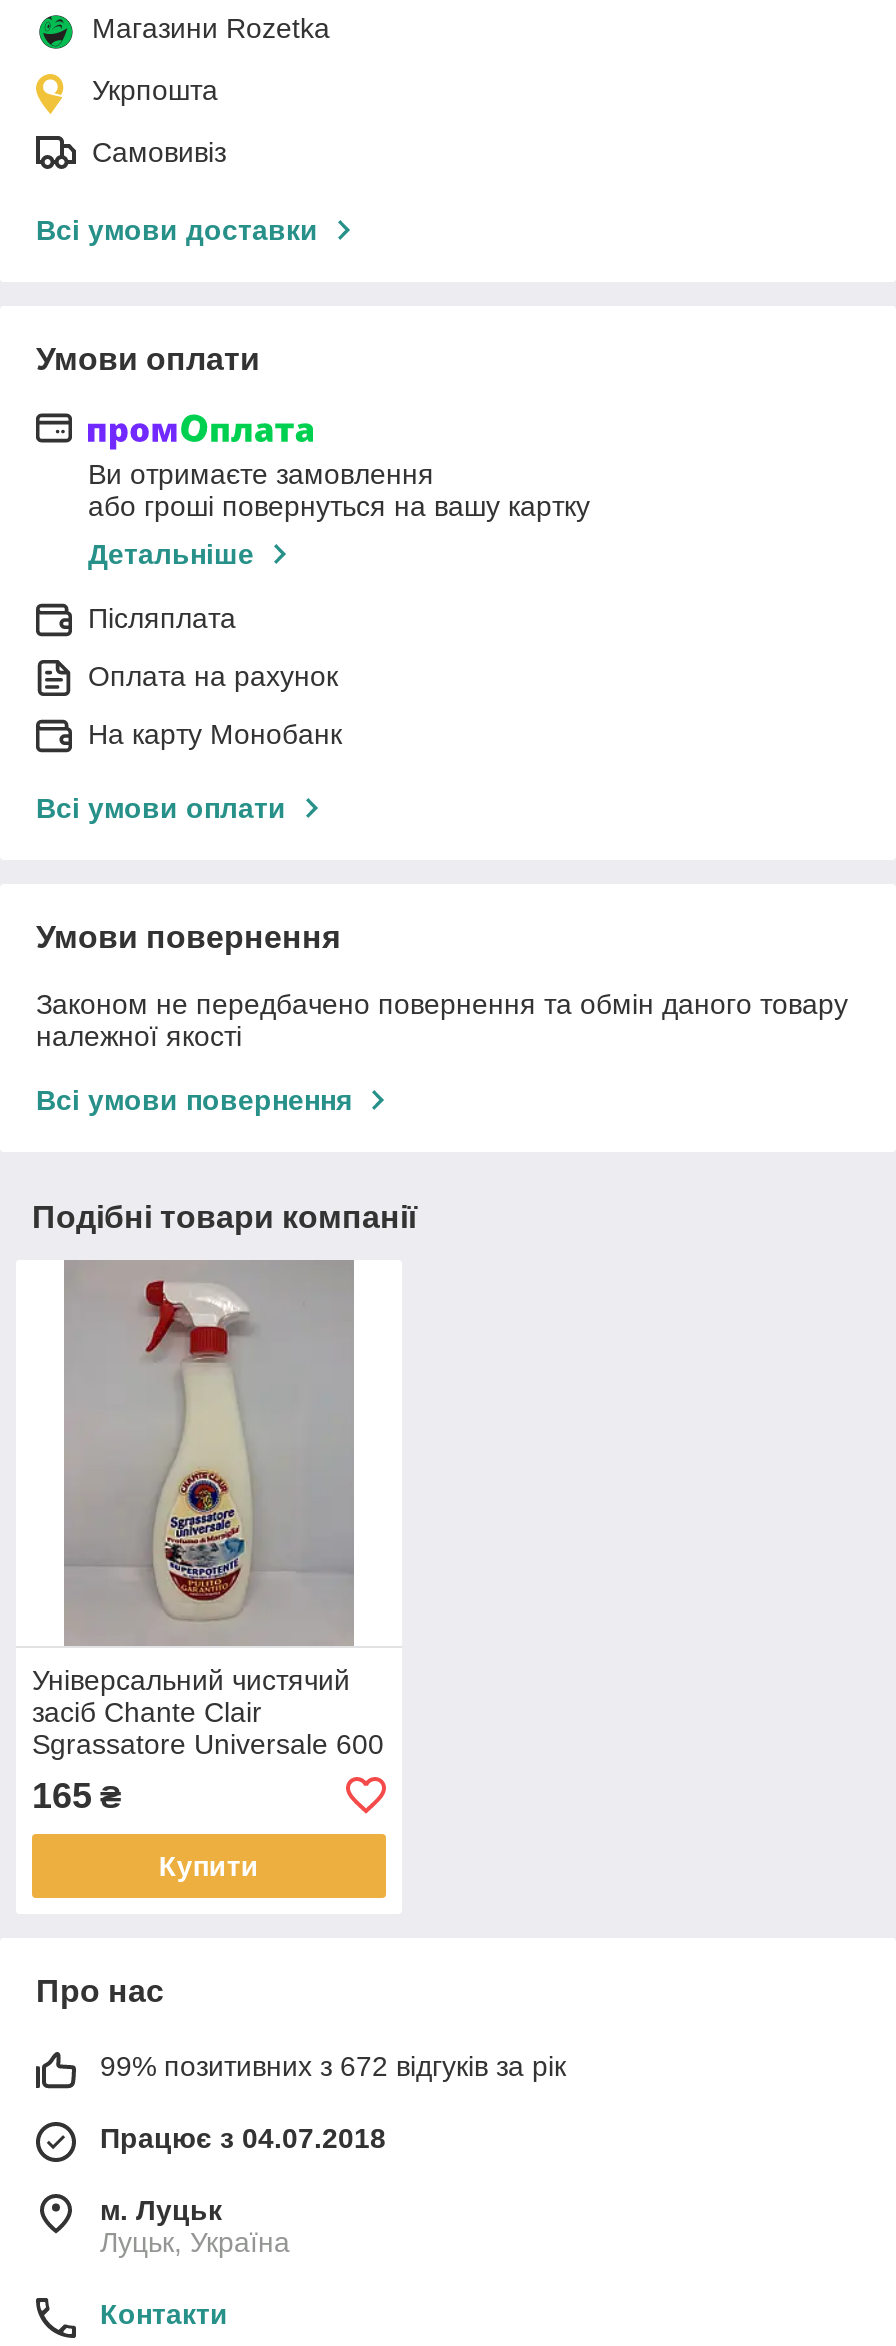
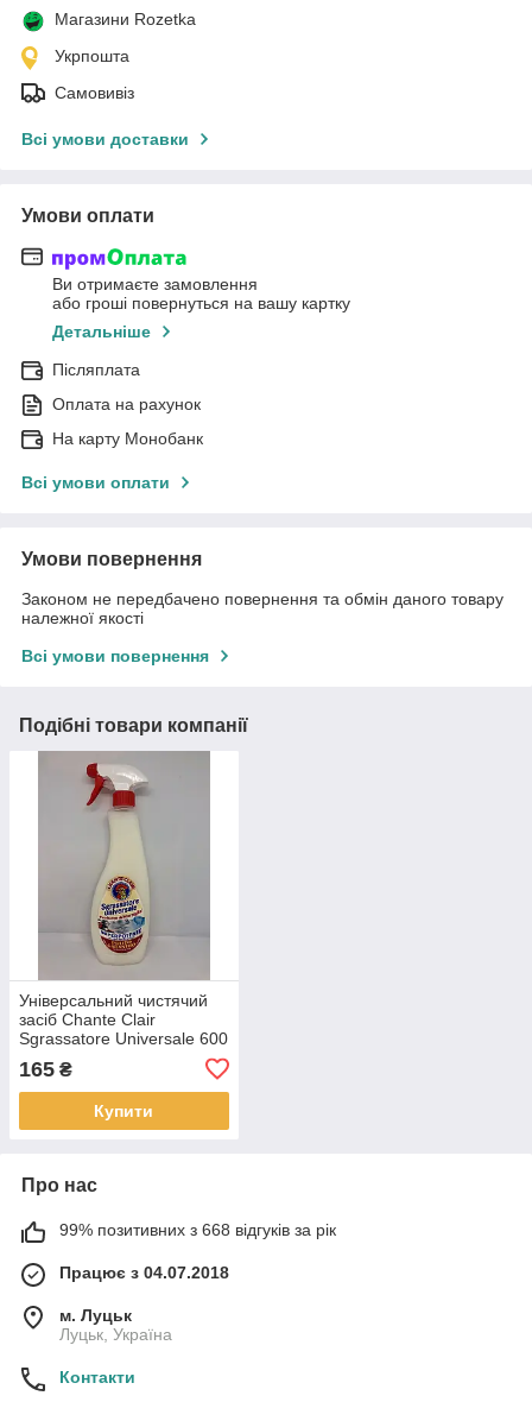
[100,2050,566,2082] 99% позитивних з 672 відгуків за рік -> [59,1220,336,1239] 99% позитивних з 668 відгуків за рік

